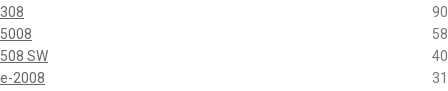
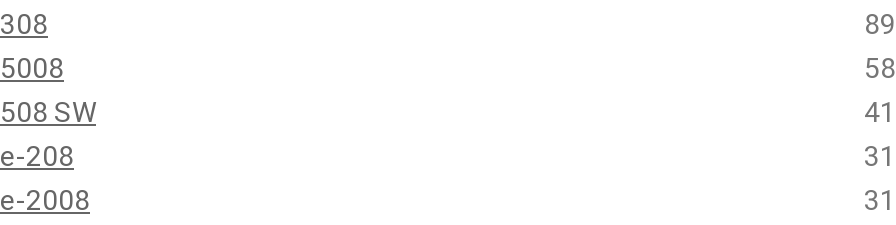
[432,4,448,20] 90 -> [864,8,896,40] 89
[432,48,448,64] 40 -> [0,96,896,172] 41 | e-208 | 31

